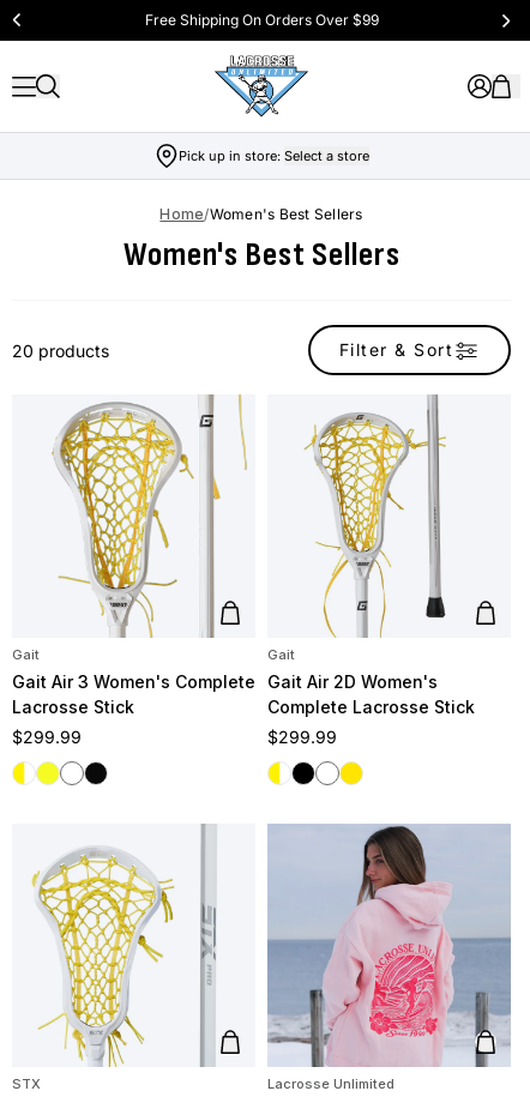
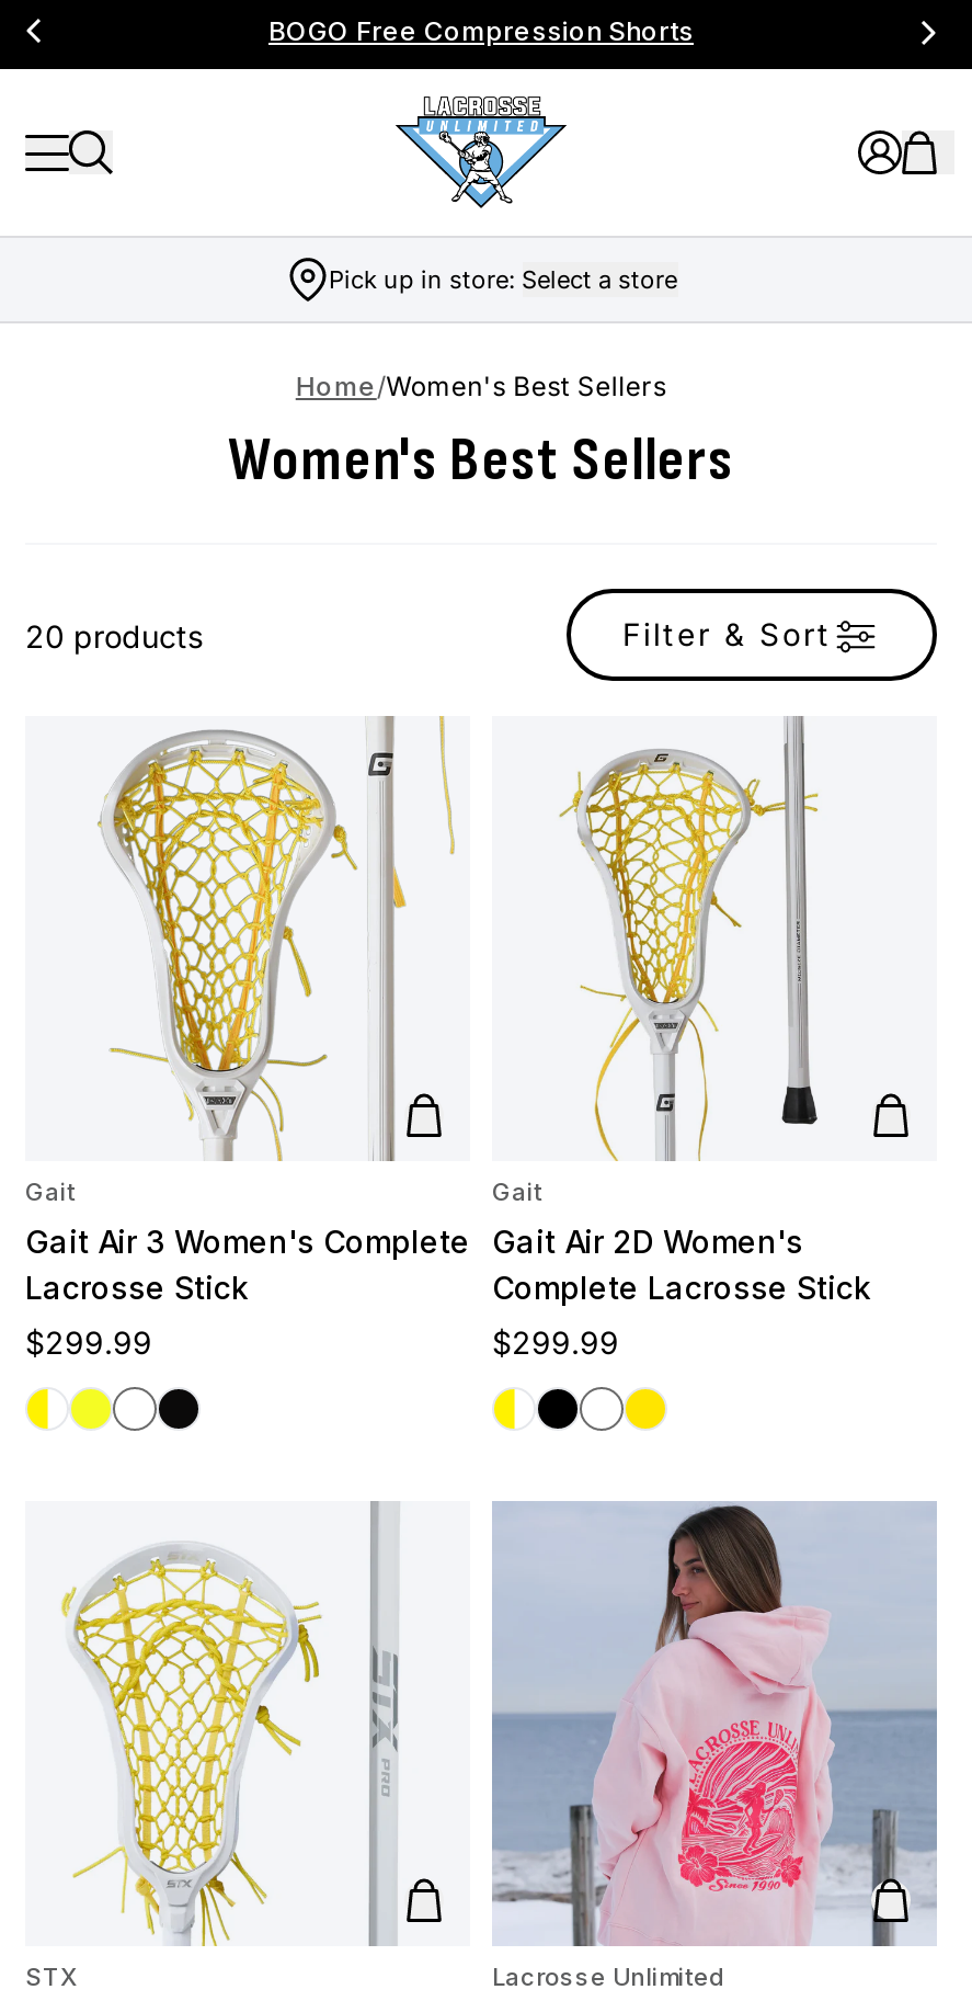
[144,11,378,29] Free Shipping On Orders Over $99 -> [268,14,694,47] BOGO Free Compression Shorts

